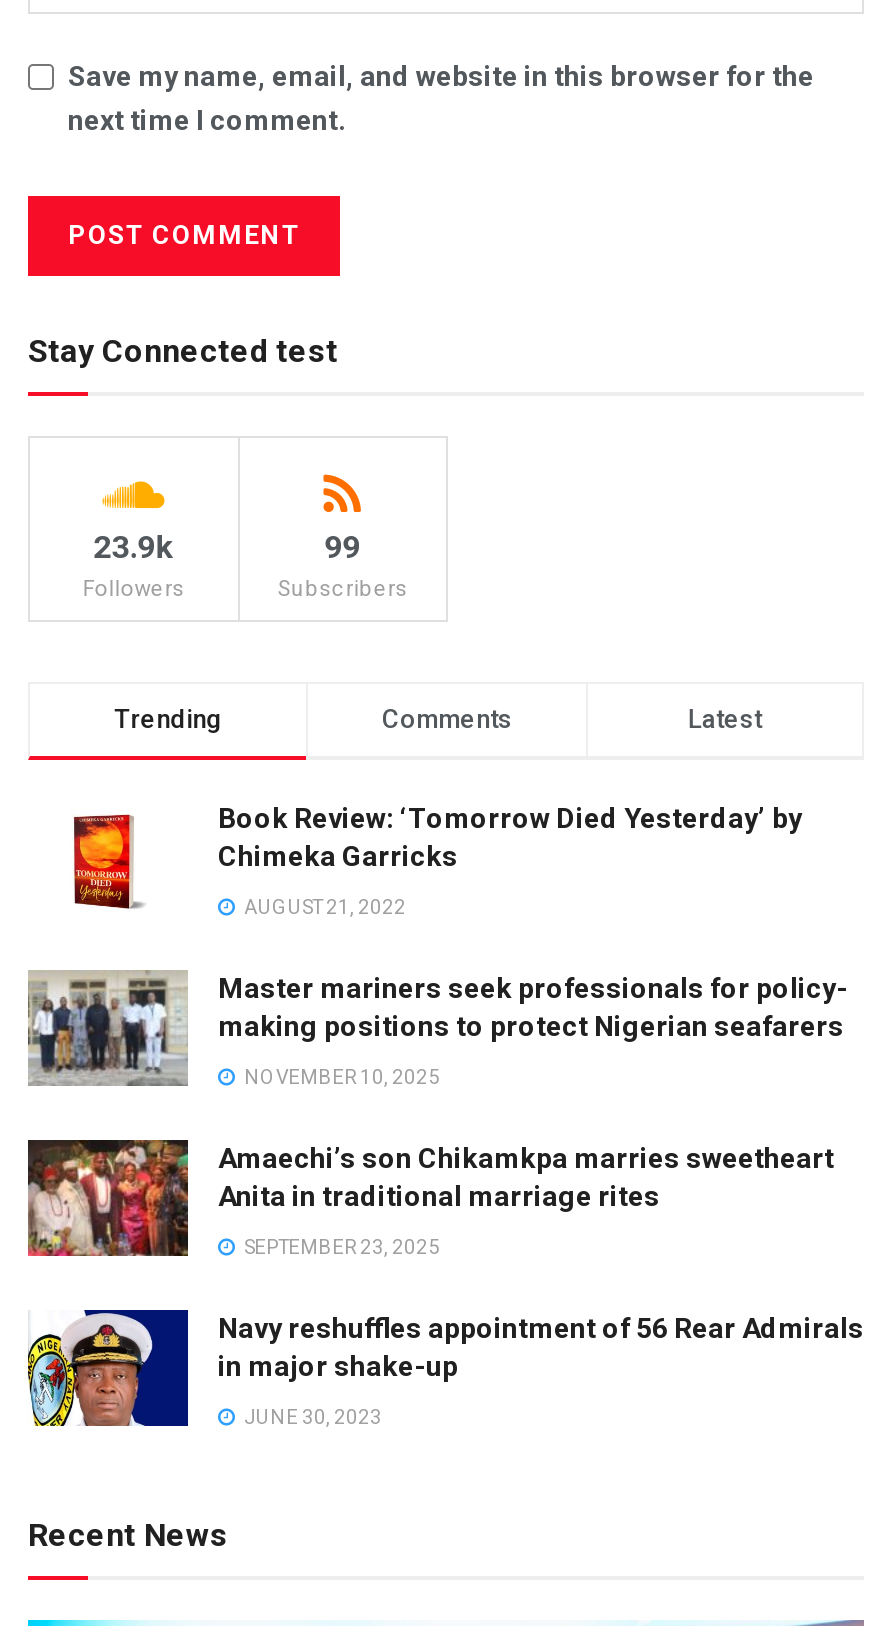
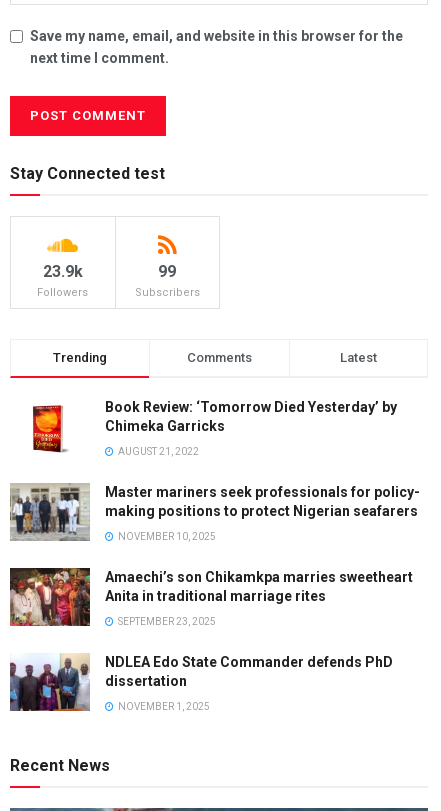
[26,1308,864,1428] [image] | Navy reshuffles appointment of 56 Rear Admirals | in major shake-up -> [9,653,393,712] [image] | NDLEA Edo State Commander defends PhD | dissertation
[240,1407,382,1429] JUNE 30, 2023 -> [116,701,210,712] NOVEMBER 1, 2025

